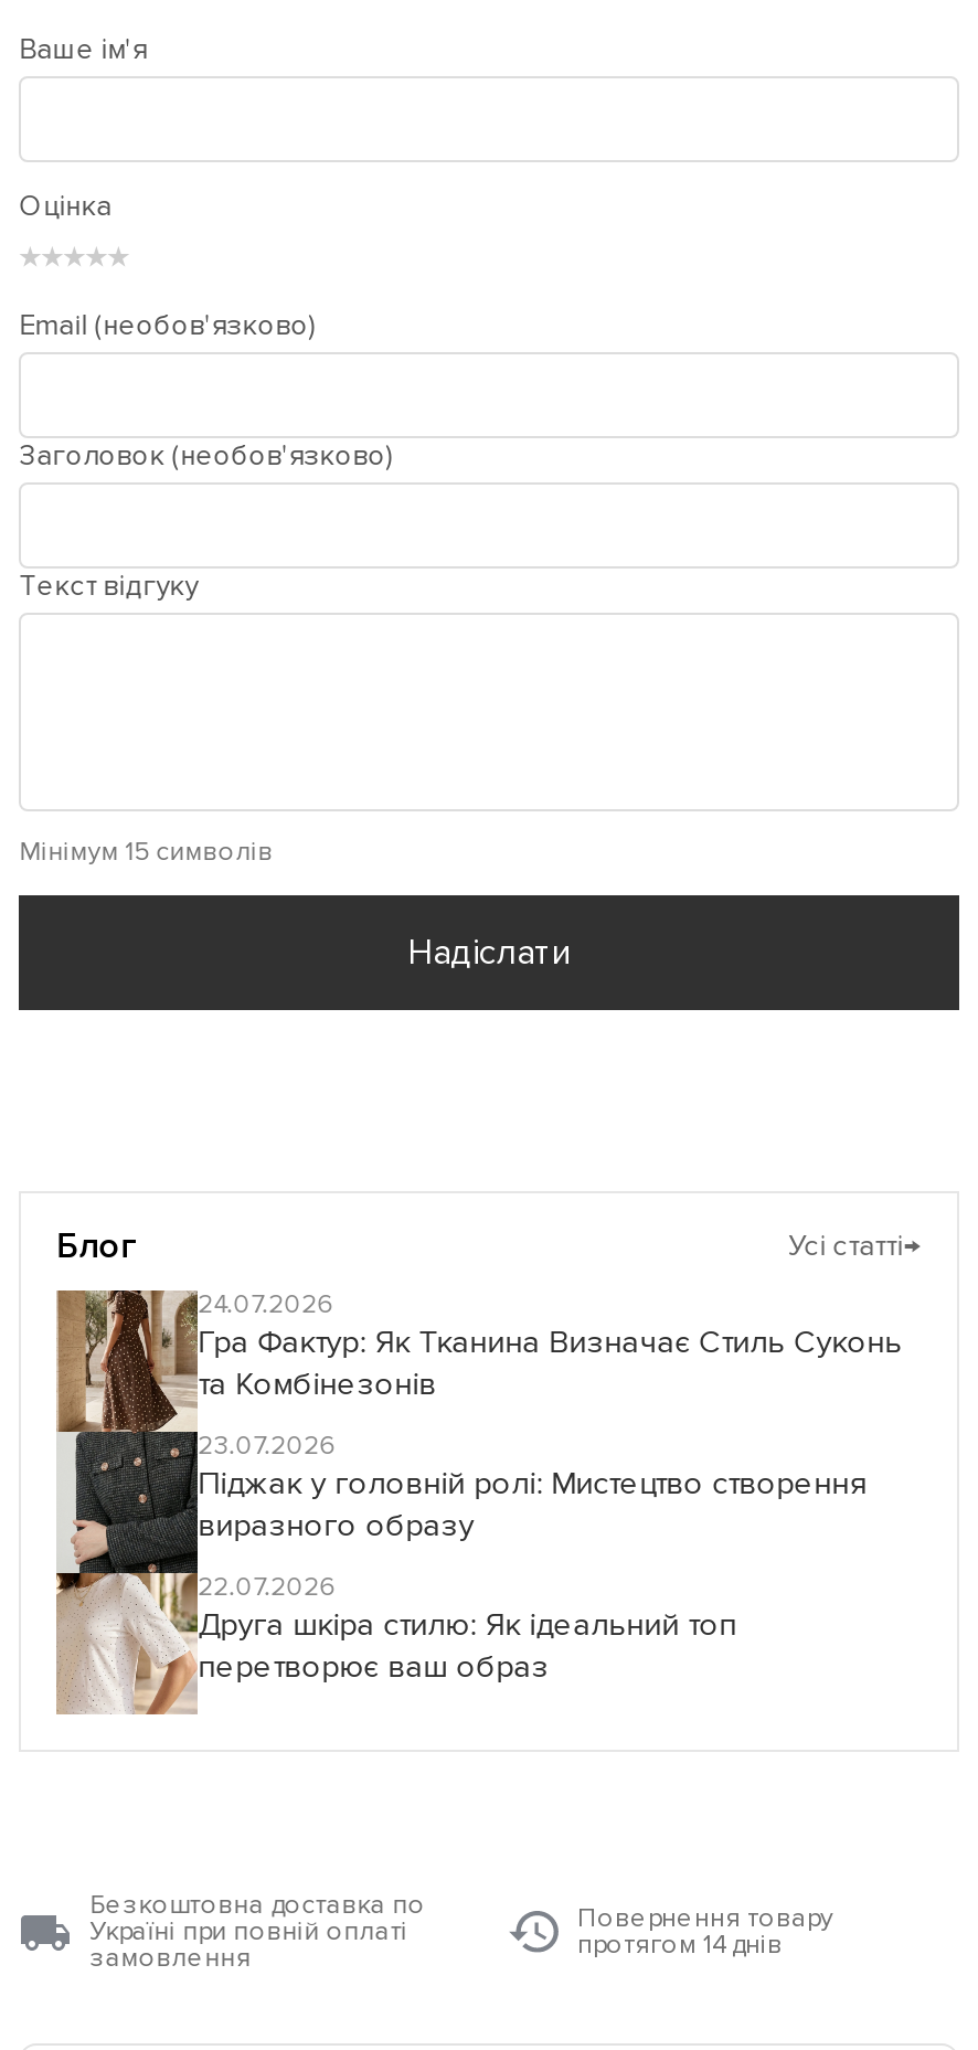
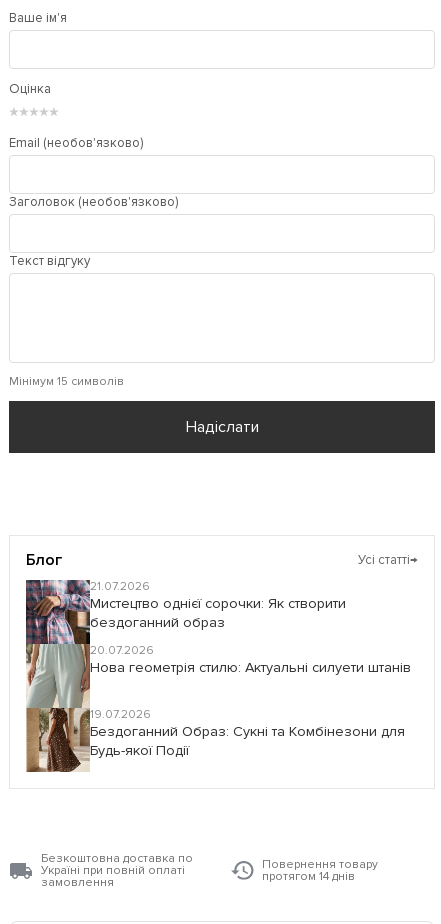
[56,1287,902,1714] [image] | 24.07.2026 | Гра Фактур: Як Тканина Визначає Стиль Суконь | та Комбінезонів -> [25,579,346,773] [image] | 21.07.2026 | Мистецтво однієї сорочки: Як створити | бездоганний образ
[198,1429,867,1544] 23.07.2026 | Піджак у головній ролі: Мистецтво створення | виразного образу -> [90,643,411,676] 20.07.2026 | Нова геометрія стилю: Актуальні силуети штанів
[198,1570,737,1685] 22.07.2026 | Друга шкіра стилю: Як ідеальний топ | перетворює ваш образ -> [90,707,405,759] 19.07.2026 | Бездоганний Образ: Сукні та Комбінезони для | Будь-якої Події

